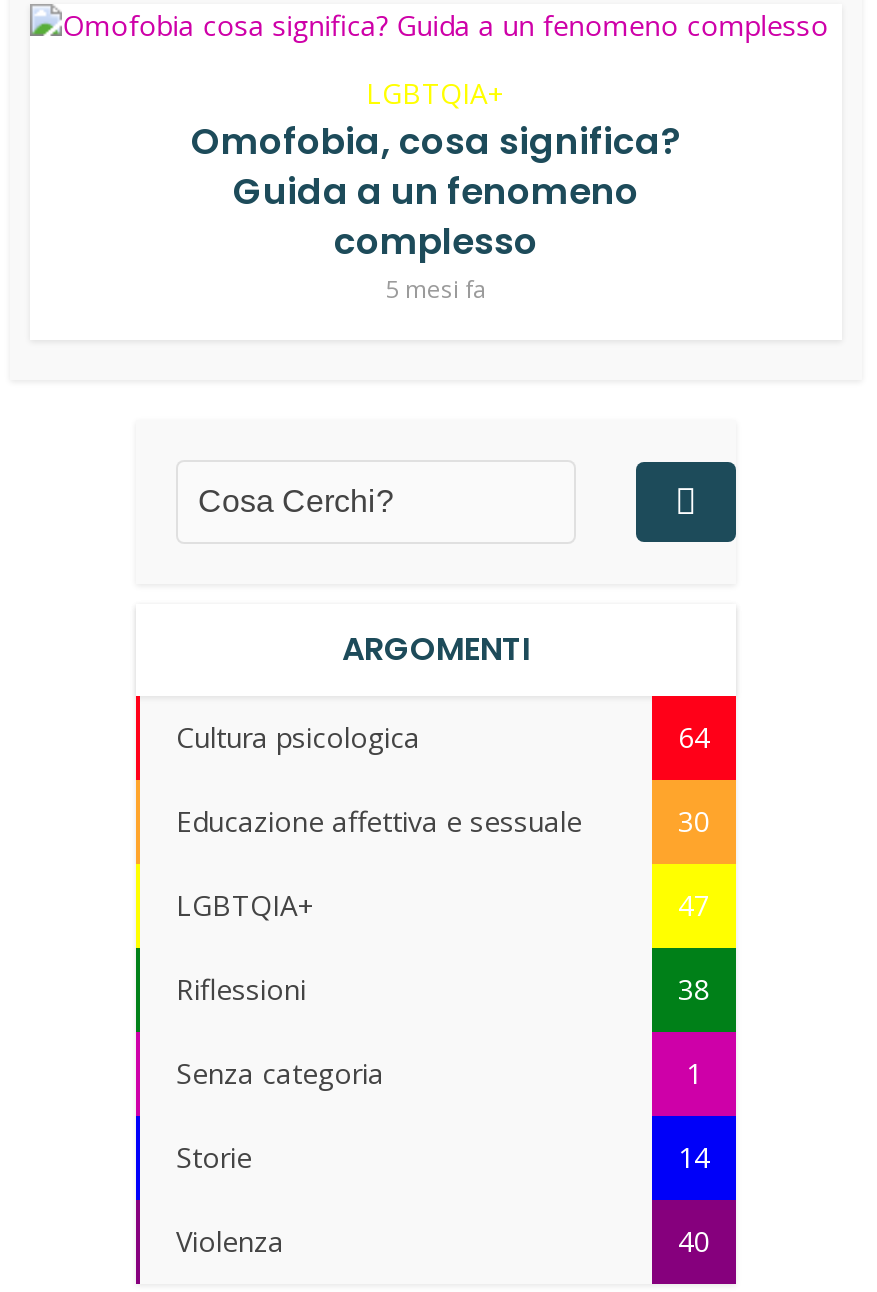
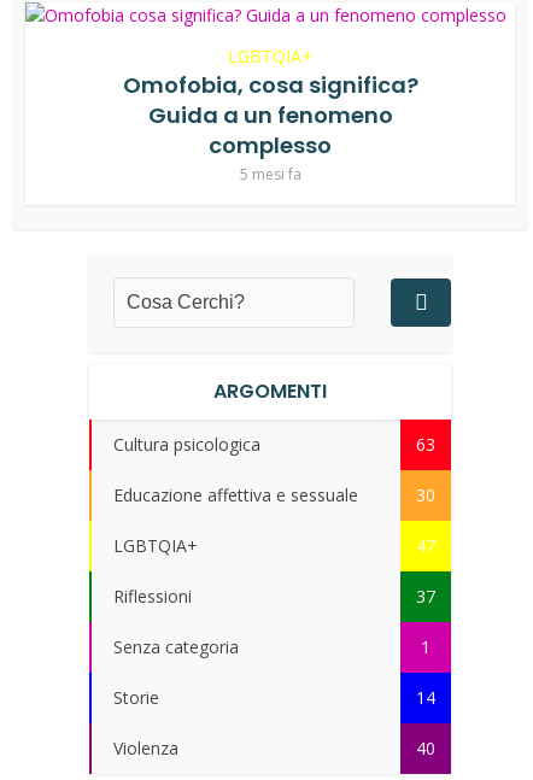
[678,718,710,756] 64 -> [416,433,435,456] 63
[678,970,710,1008] 38 -> [416,585,435,608] 37

